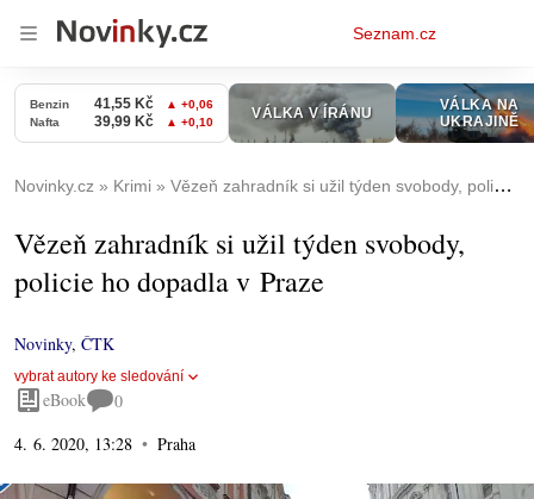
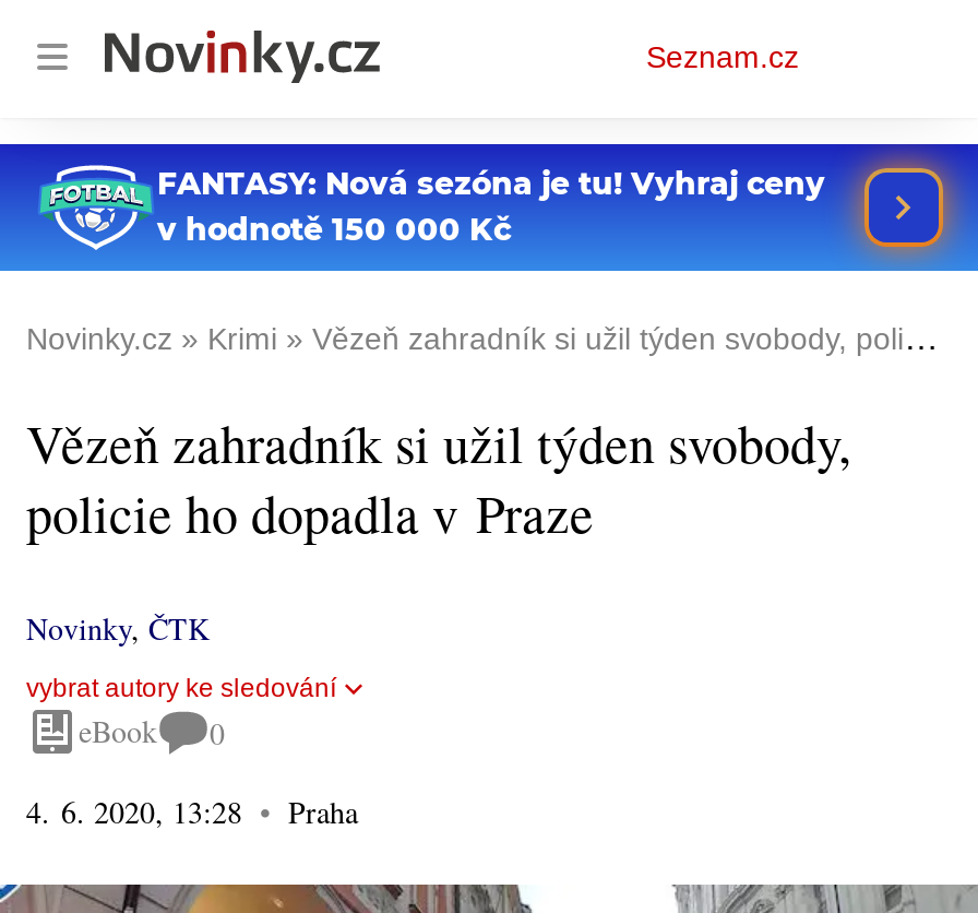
[4,81,530,149] [image] -> [7,142,971,273] [image]

